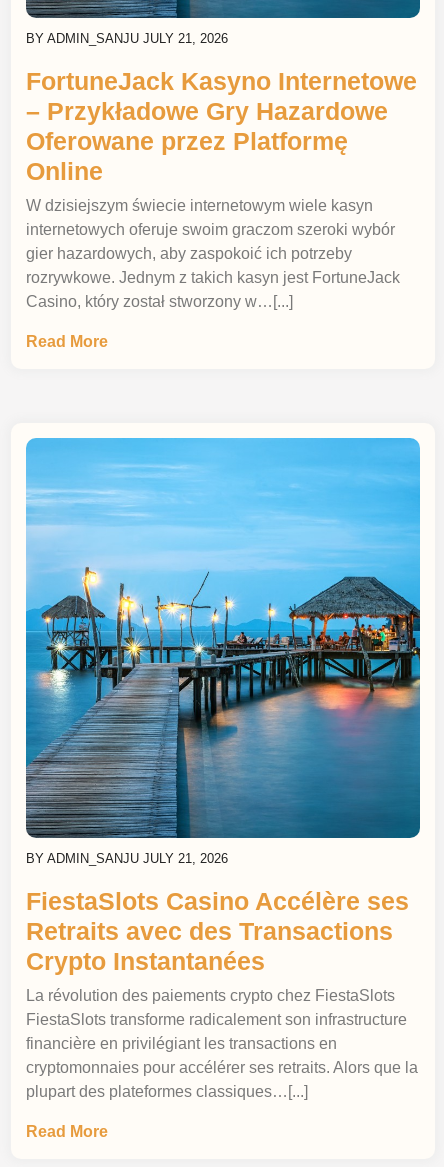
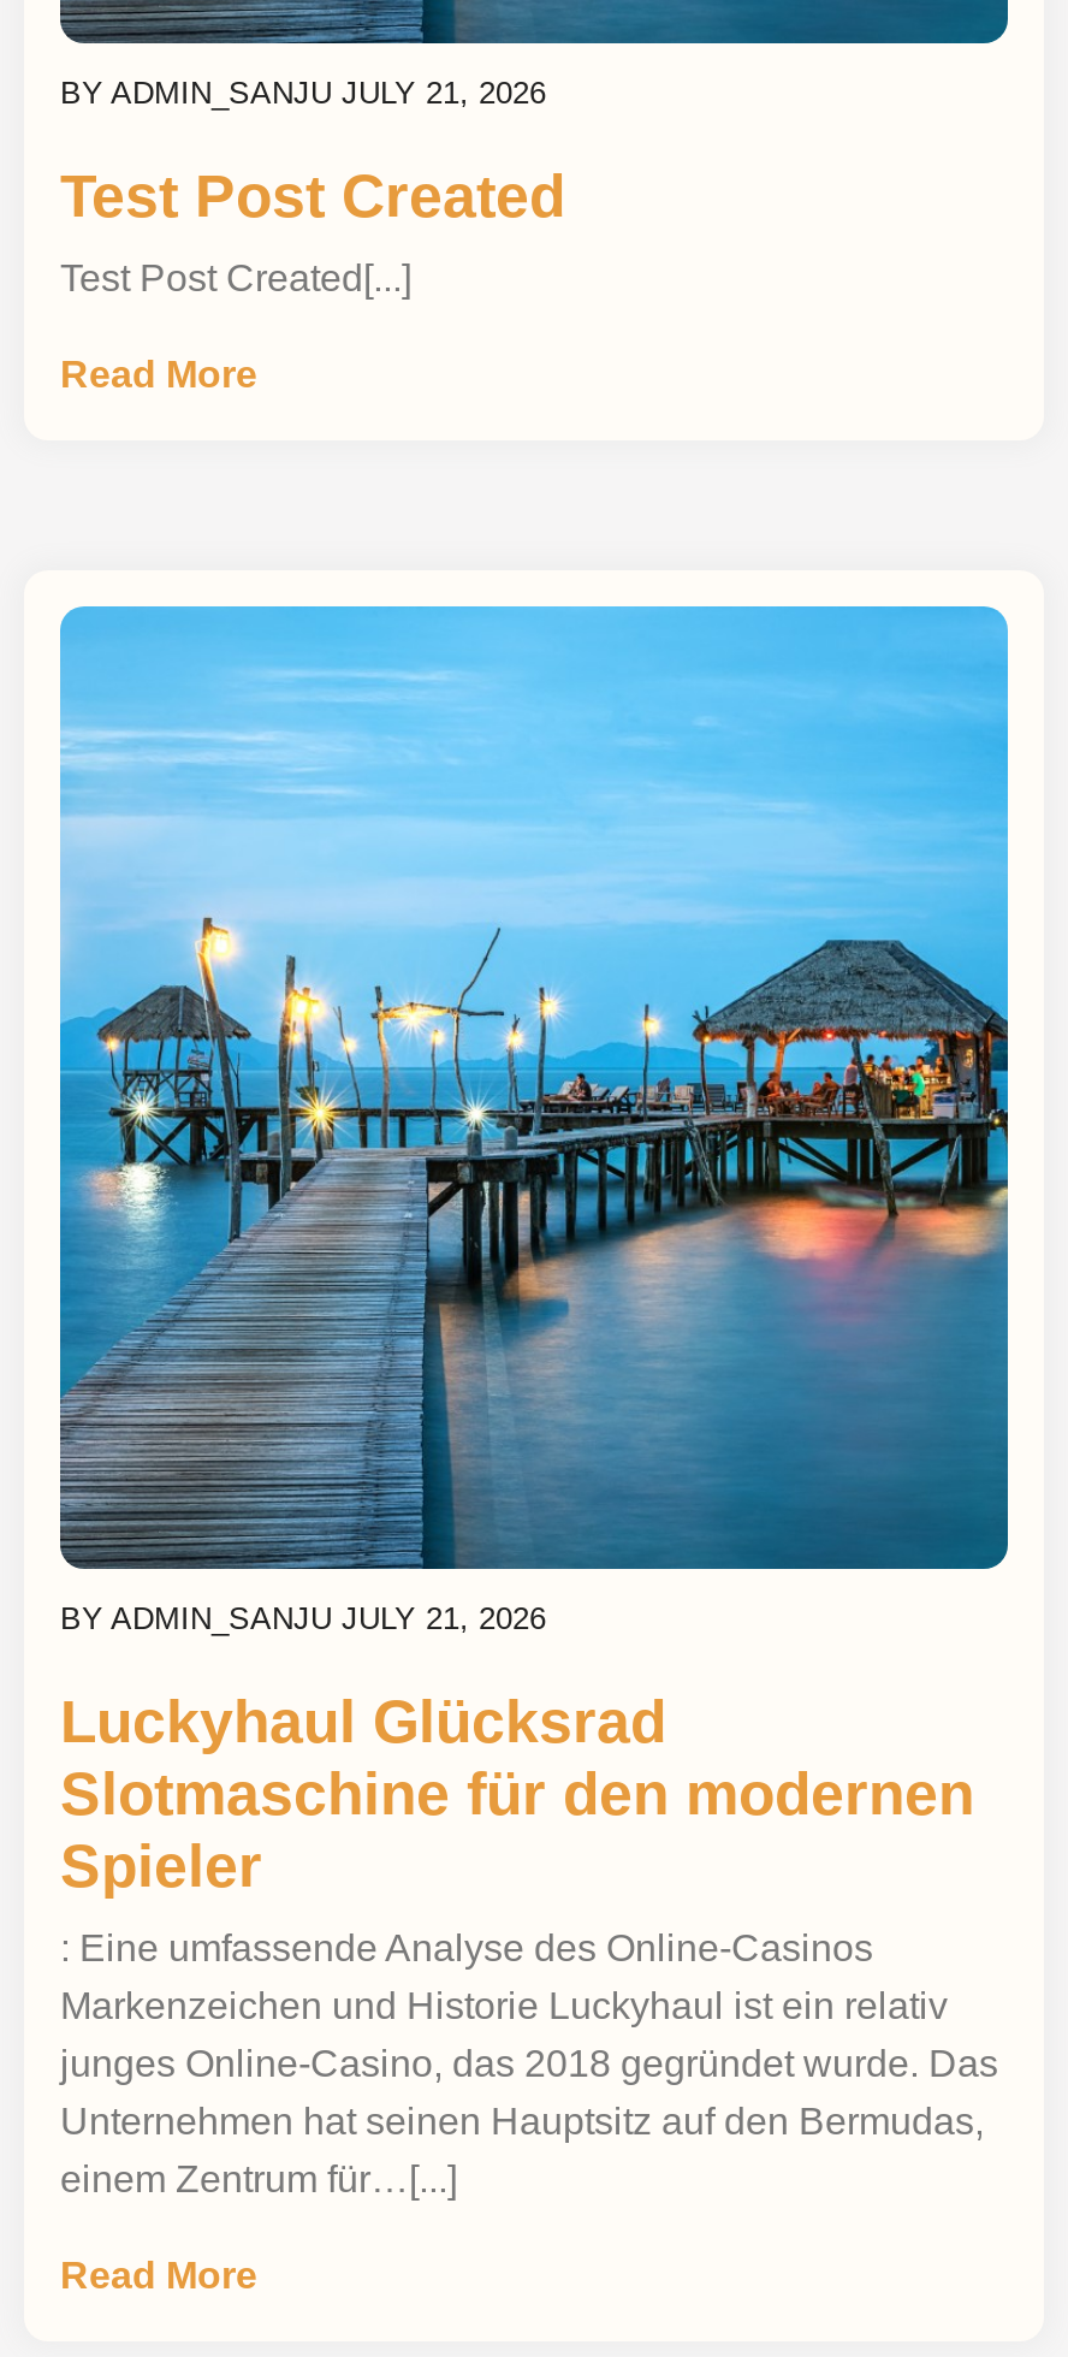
[26,67,417,310] FortuneJack Kasyno Internetowe | – Przykładowe Gry Hazardowe | Oferowane przez Platformę | Online | W dzisiejszym świecie internetowym wiele kasyn | internetowych oferuje swoim graczom szeroki wybór | gier hazardowych, aby zaspokoić ich potrzeby | rozrywkowe. Jednym z takich kasyn jest FortuneJack | Casino, który został stworzony w…[...] -> [60,161,565,298] Test Post Created | Test Post Created[...]
[26,887,418,1100] FiestaSlots Casino Accélère ses | Retraits avec des Transactions | Crypto Instantanées | La révolution des paiements crypto chez FiestaSlots | FiestaSlots transforme radicalement son infrastructure | financière en privilégiant les transactions en | cryptomonnaies pour accélérer ses retraits. Alors que la | plupart des plateformes classiques…[...] -> [60,1687,998,2199] Luckyhaul Glücksrad | Slotmaschine für den modernen | Spieler | : Eine umfassende Analyse des Online-Casinos | Markenzeichen und Historie Luckyhaul ist ein relativ | junges Online-Casino, das 2018 gegründet wurde. Das | Unternehmen hat seinen Hauptsitz auf den Bermudas, | einem Zentrum für…[...]

